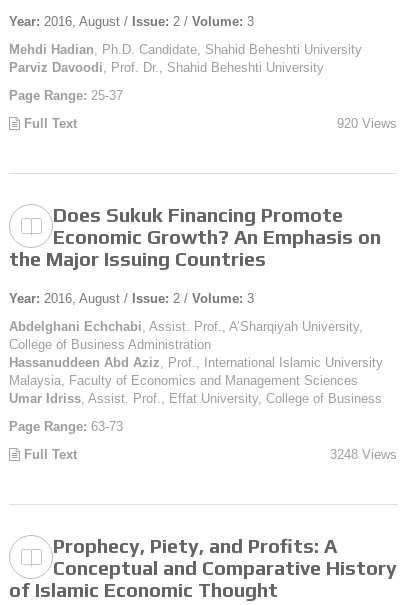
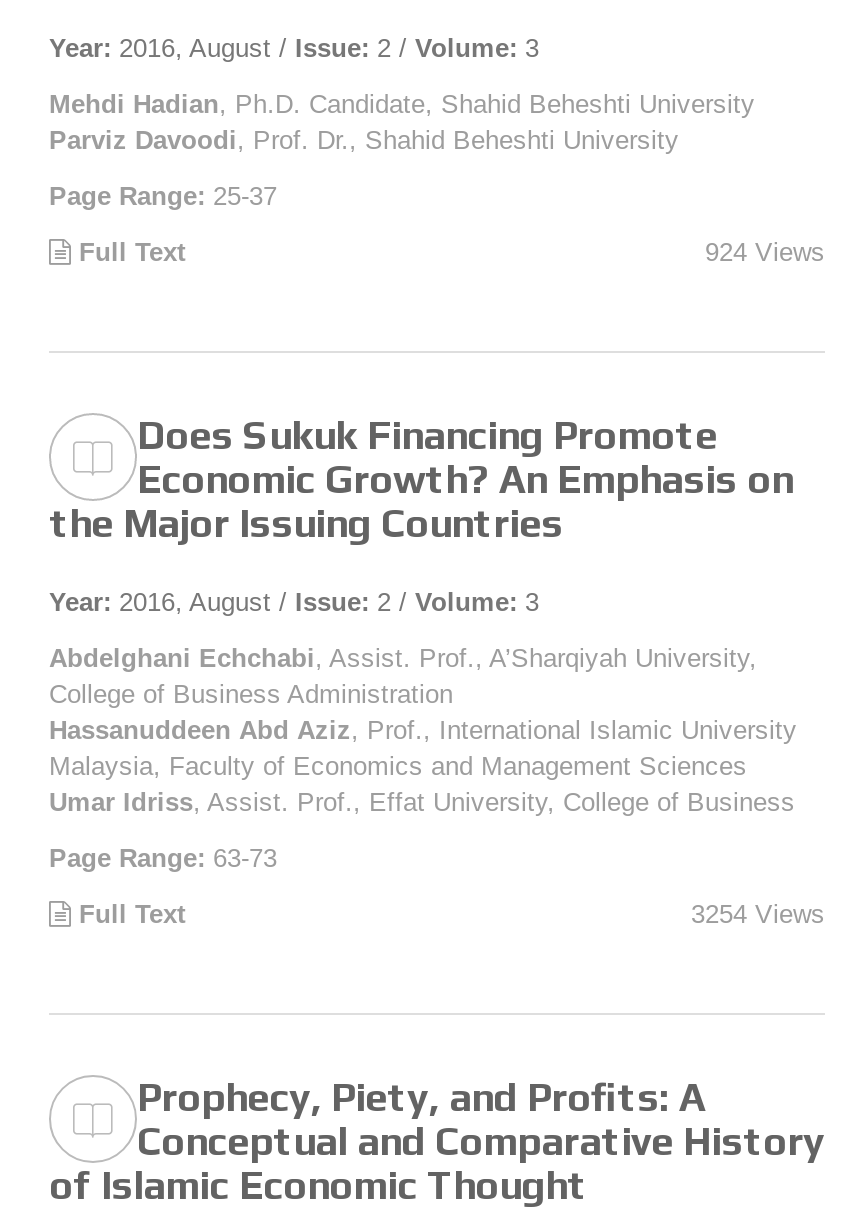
[337,115,397,130] 920 Views -> [705,236,825,266] 924 Views
[330,446,397,461] 3248 Views -> [691,898,825,928] 3254 Views

